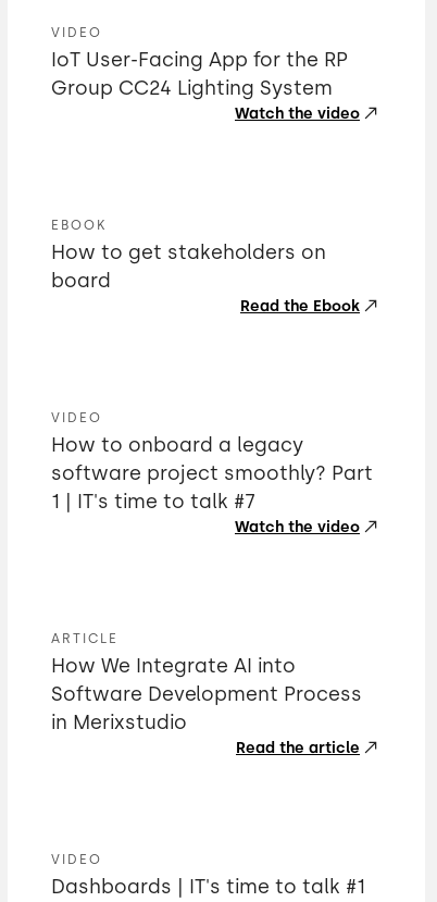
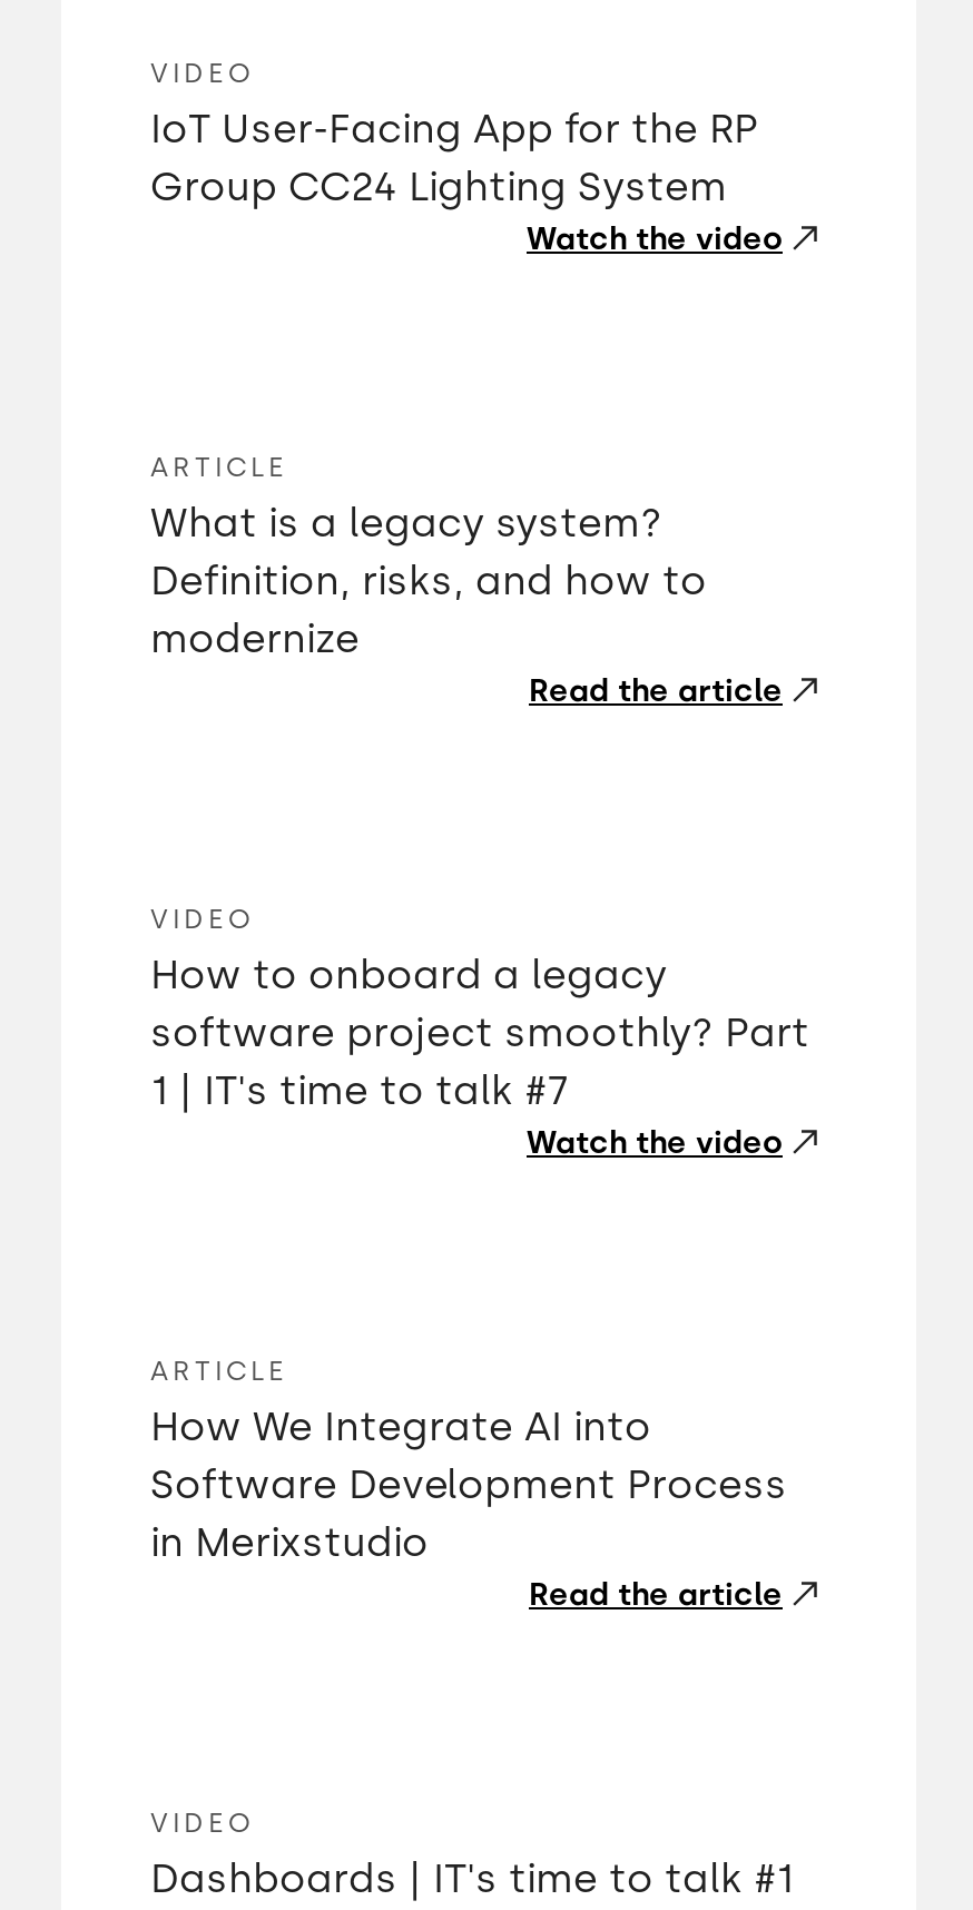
[51,218,360,316] EBOOK | How to get stakeholders on | board | Read the Ebook -> [150,452,783,710] ARTICLE | What is a legacy system? | Definition, risks, and how to | modernize | Read the article

